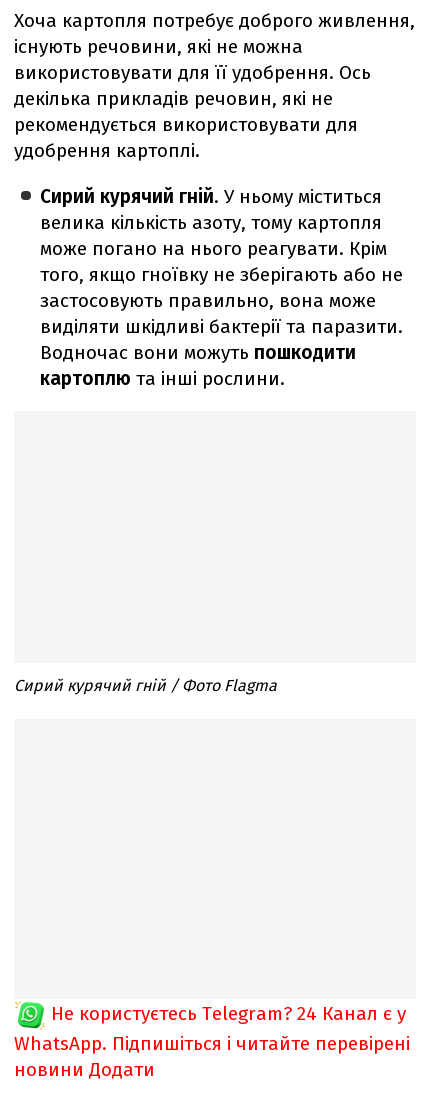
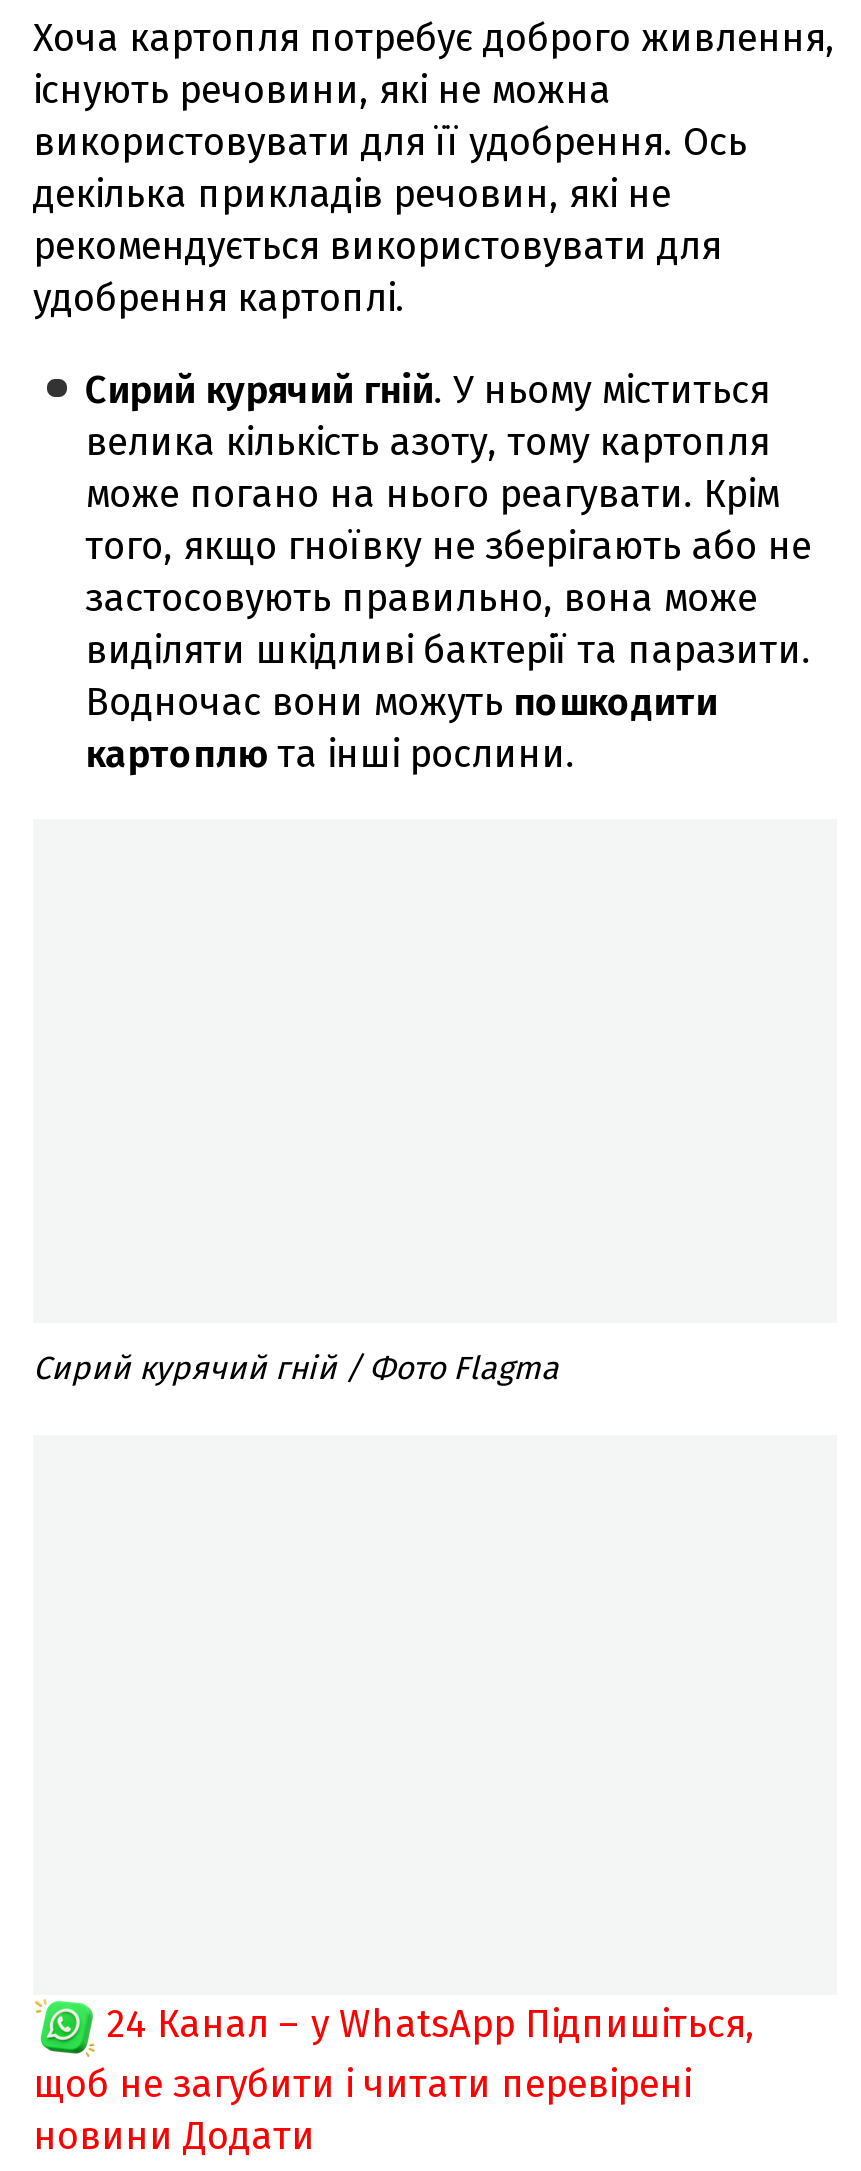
[14,1002,410,1055] Не користуєтесь Telegram? 24 Канал є у | WhatsApp. Підпишіться і читайте перевірені -> [33,2000,755,2106] 24 Канал – у WhatsApp Підпишіться, | щоб не загубити і читати перевірені

